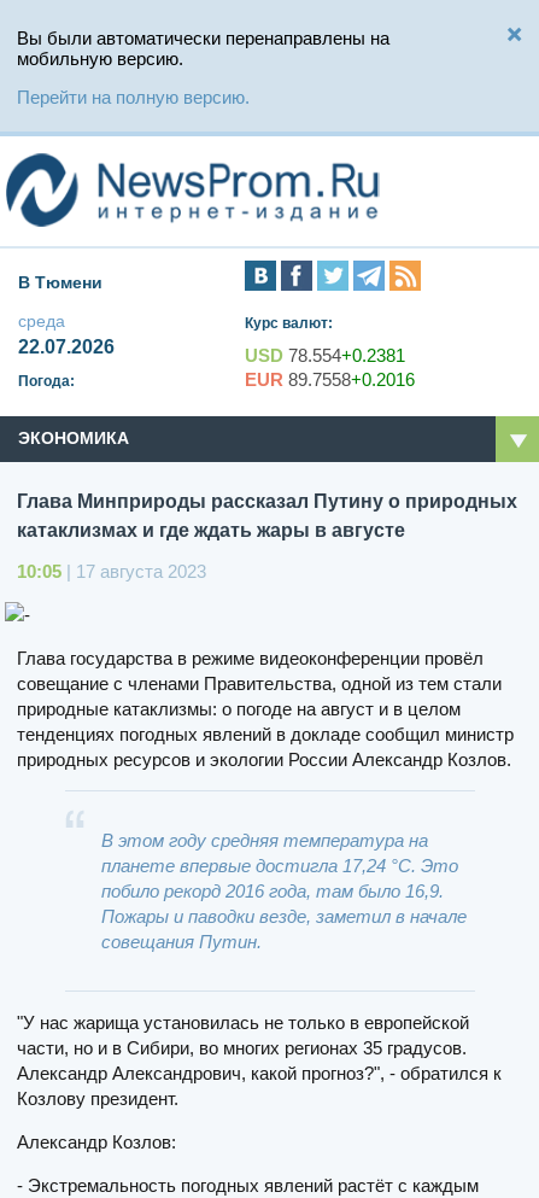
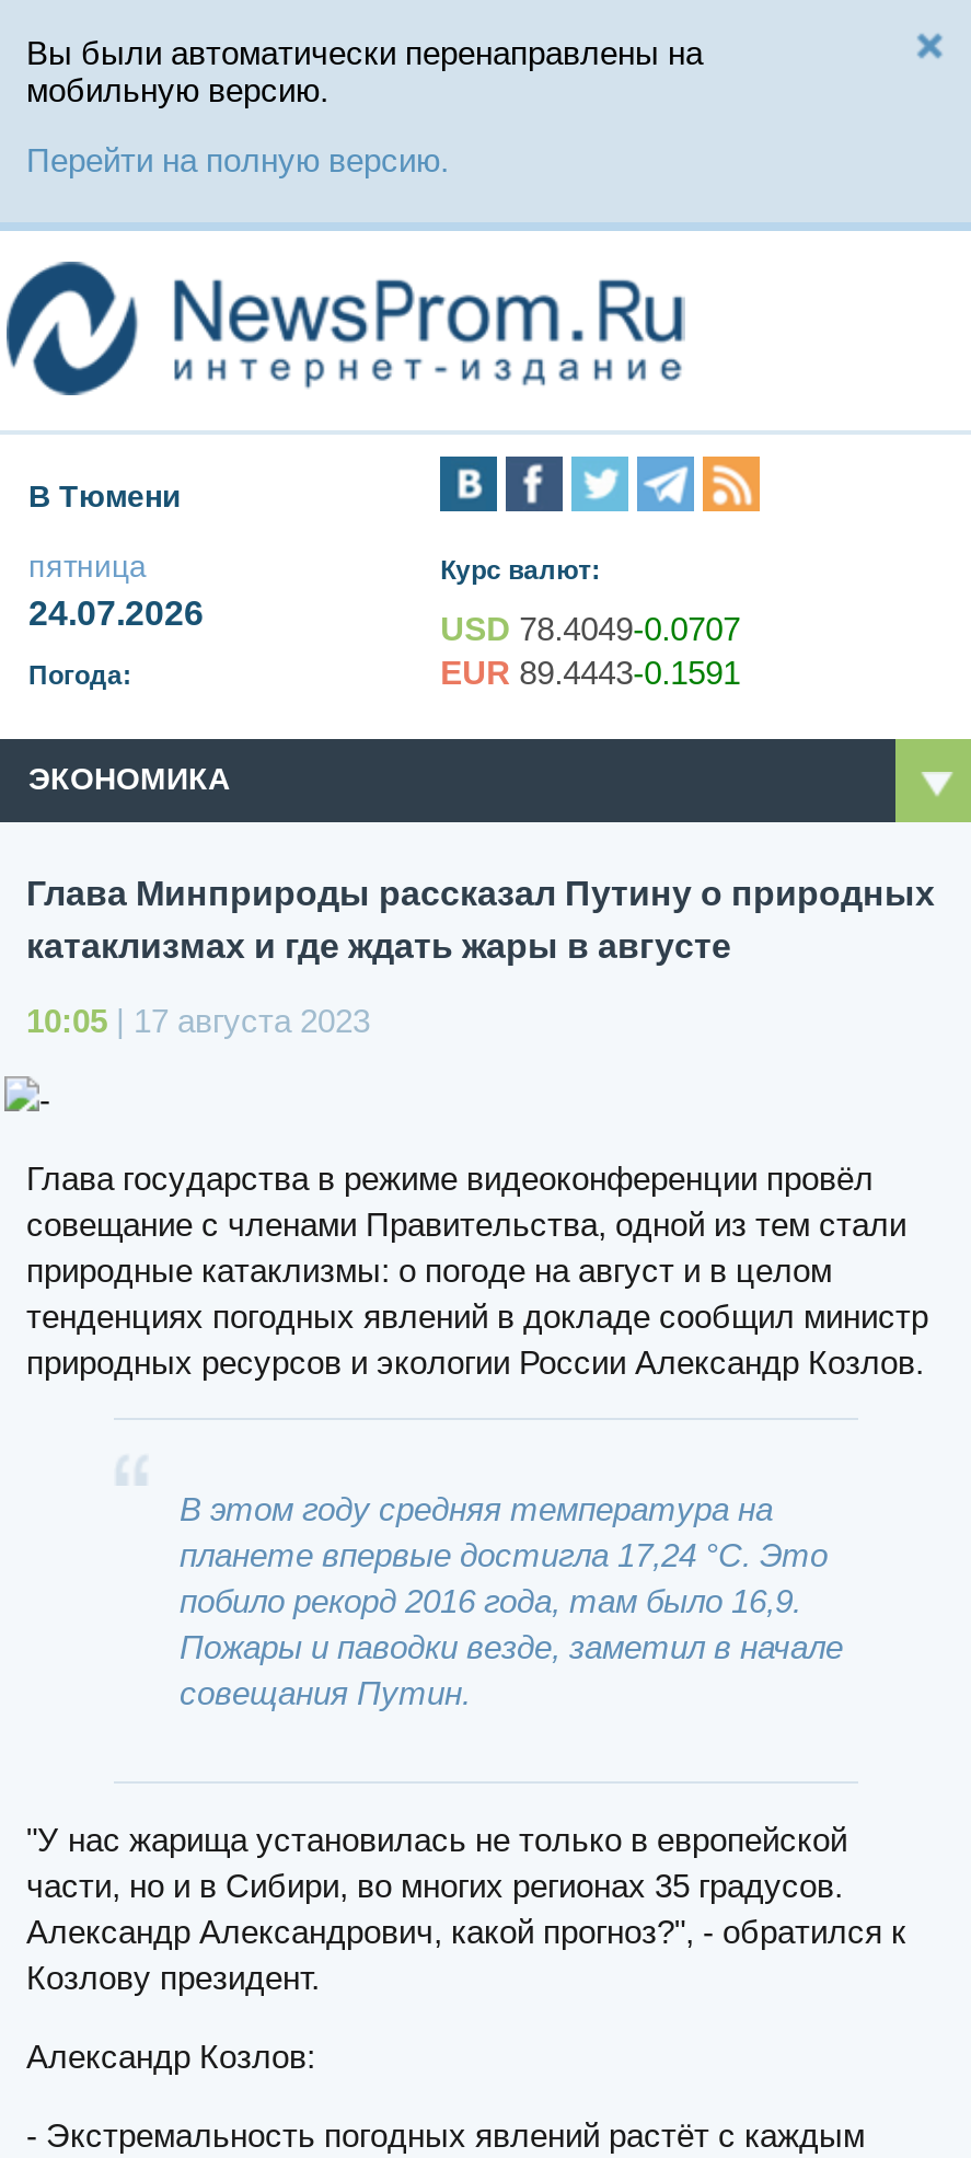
[18,312,115,358] среда | 22.07.2026 -> [28,549,204,633] пятница | 24.07.2026
[245,346,405,366] USD 78.554+0.2381 -> [440,611,740,648] USD 78.4049-0.0707
[245,370,415,390] EUR 89.7558+0.2016 -> [440,655,740,692] EUR 89.4443-0.1591

